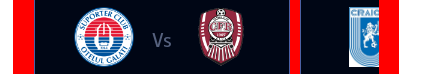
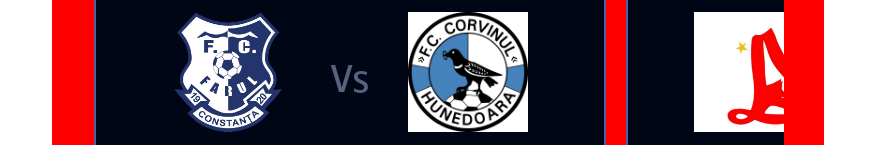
[73,6,135,67] [image] -> [174,12,294,130] [image]
[191,7,251,67] [image] -> [406,10,530,134] [image]
[334,6,380,68] [image] -> [692,10,786,134] [image]

